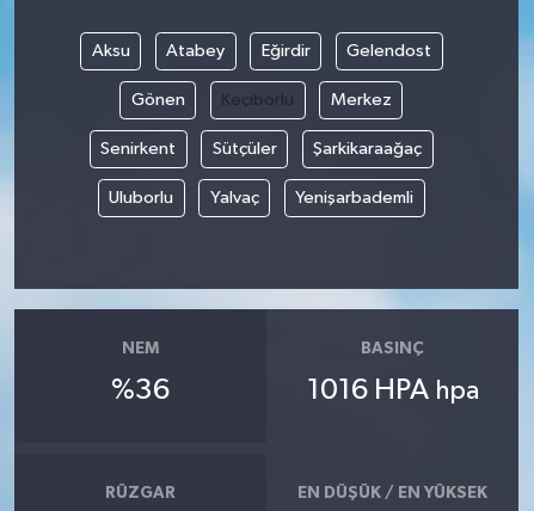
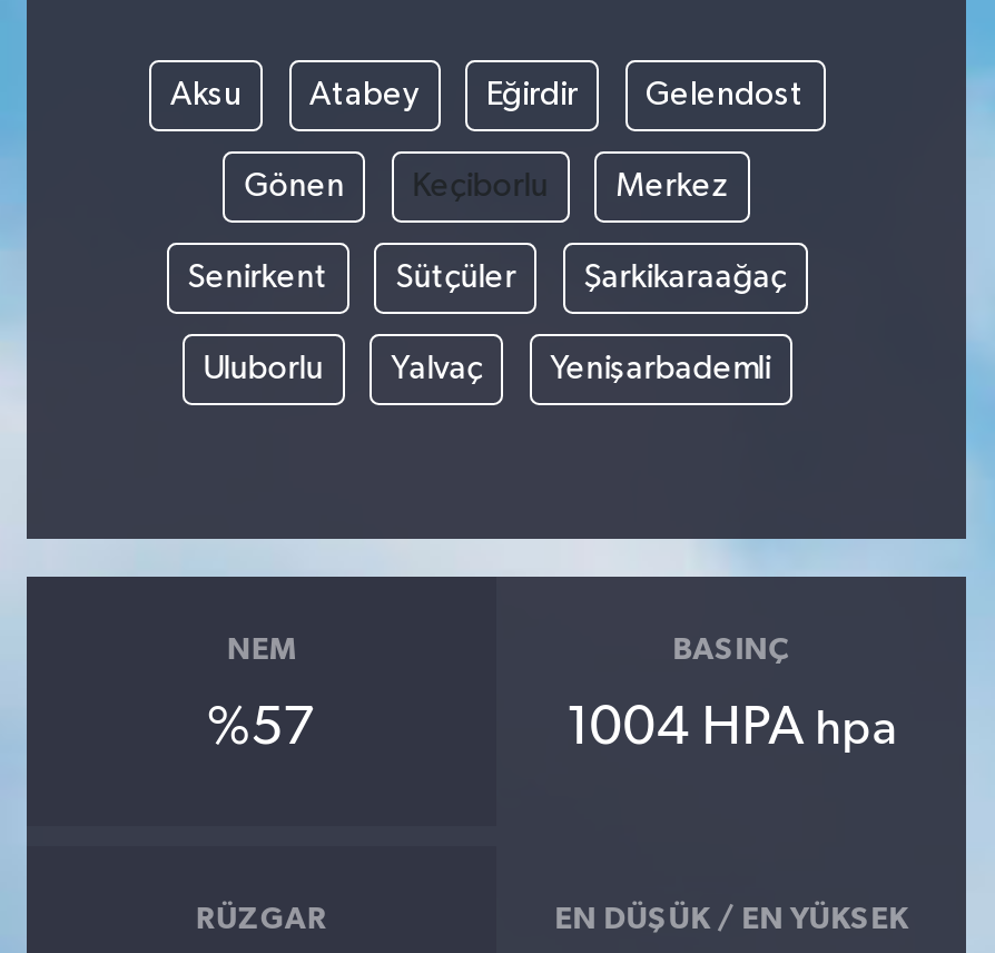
[111,375,170,404] %36 -> [207,700,316,754] %57
[307,375,479,404] 1016 HPA hpa -> [566,700,897,754] 1004 HPA hpa

